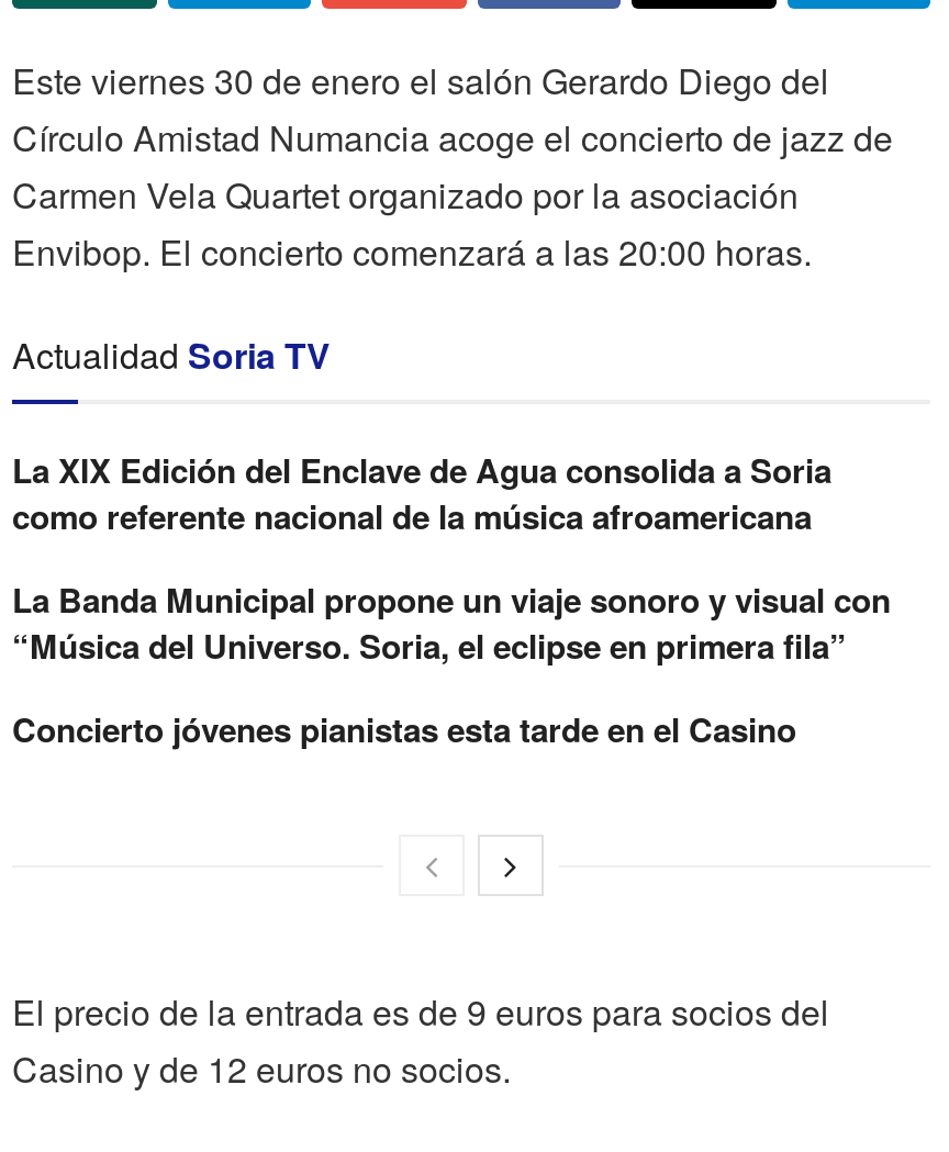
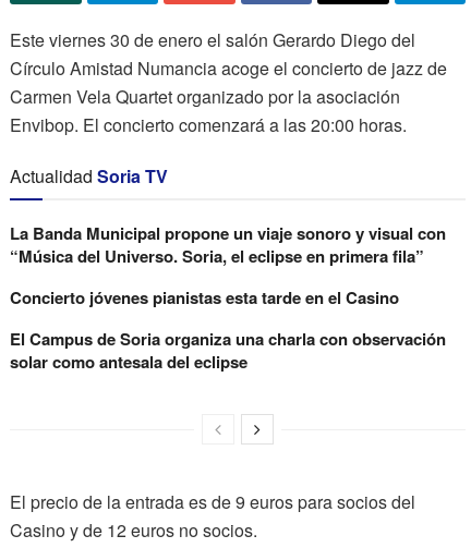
[12,445,831,540] La XIX Edición del Enclave de Agua consolida a Soria | como referente nacional de la música afroamericana -> none
moved [12,575,891,753] -> [10,221,446,309]: La Banda Municipal propone un viaje sonoro y visual con | “Música del Universo. Soria, el eclipse en primera fila” | Concierto jóvenes pianistas esta tarde en el Casino
none -> [10,327,446,373] El Campus de Soria organiza una charla con observación | solar como antesala del eclipse

